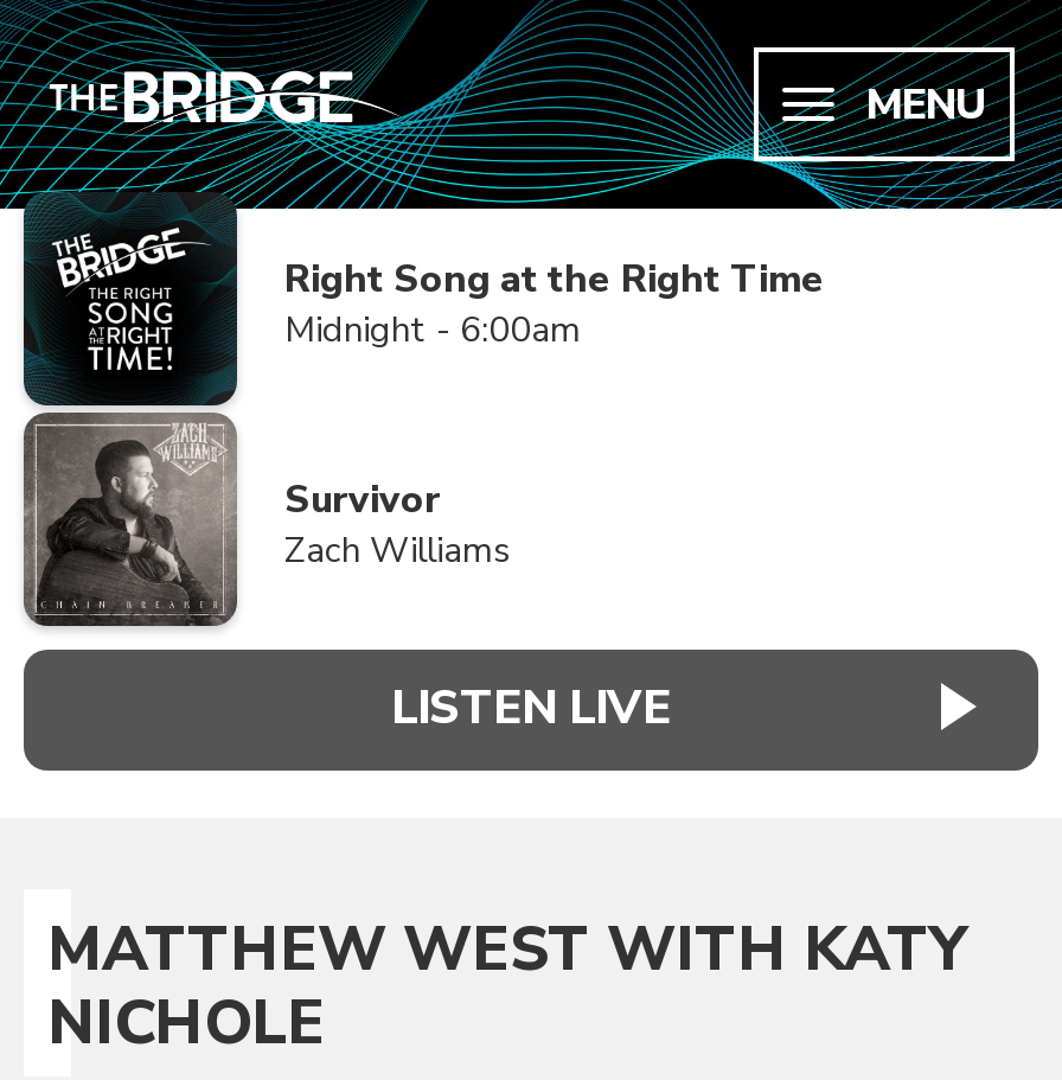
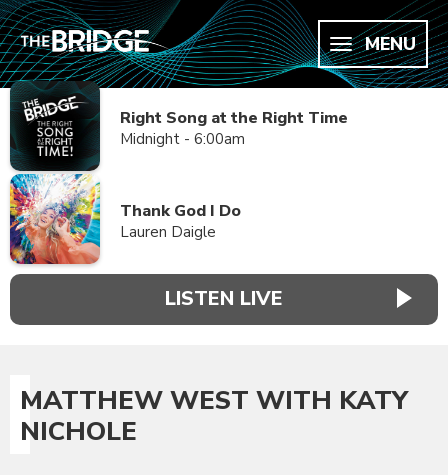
[21,410,510,628] [image] | Survivor | Zach Williams -> [9,173,241,265] [image] | Thank God I Do | Lauren Daigle

